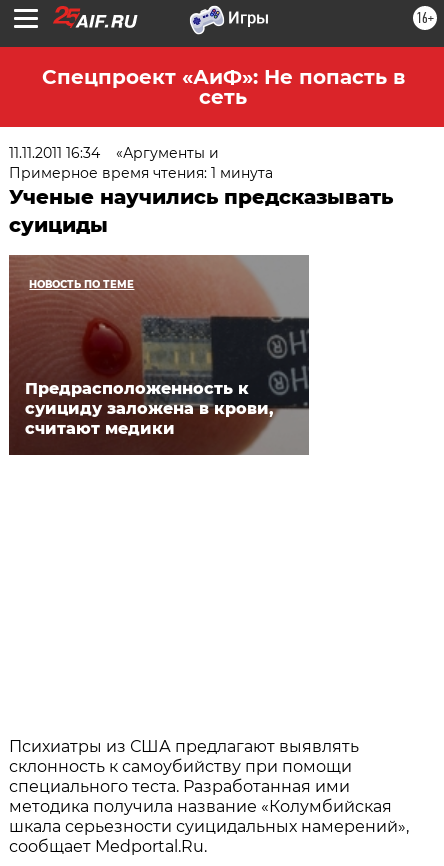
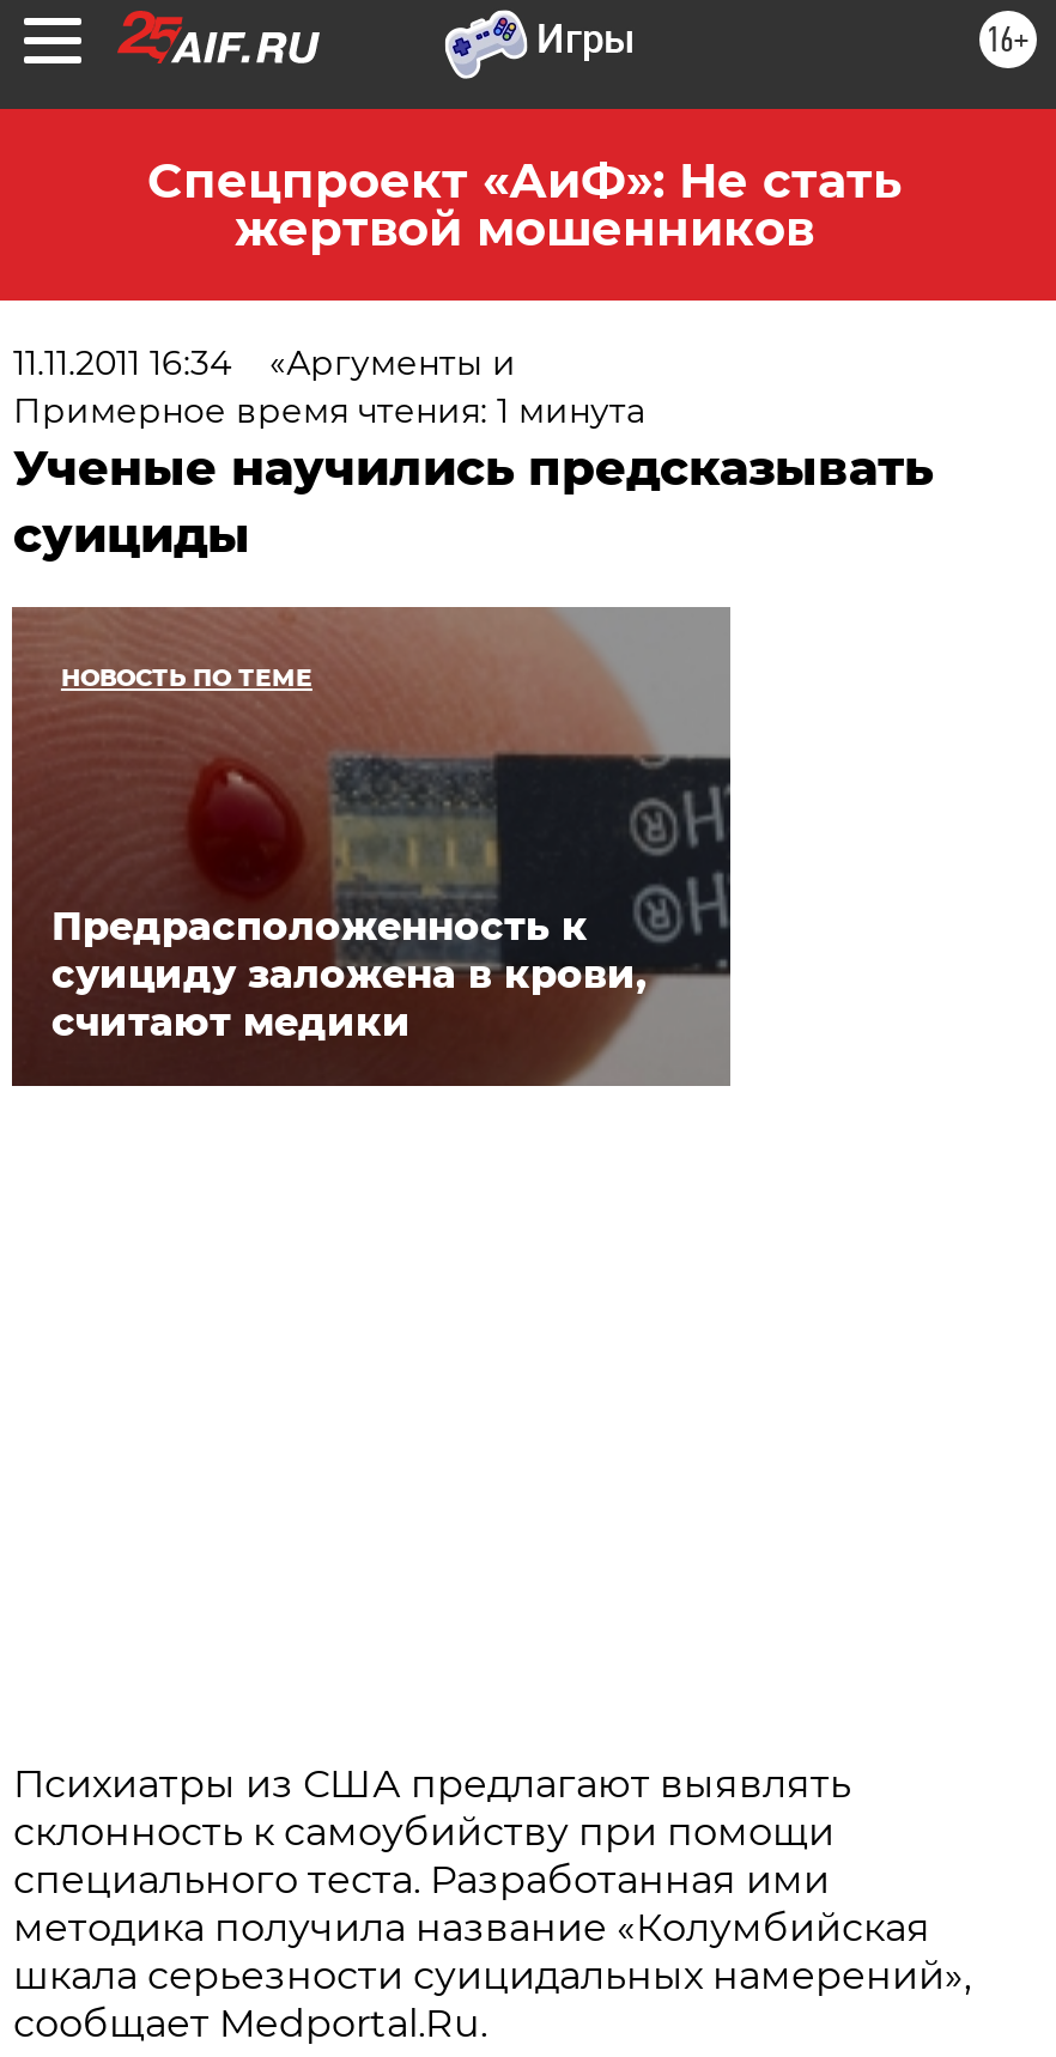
[41,65,404,109] Спецпроект «АиФ»: Не попасть в | сеть -> [147,152,902,257] Спецпроект «АиФ»: Не стать | жертвой мошенников

